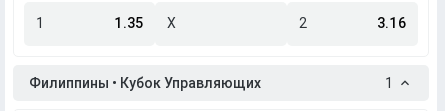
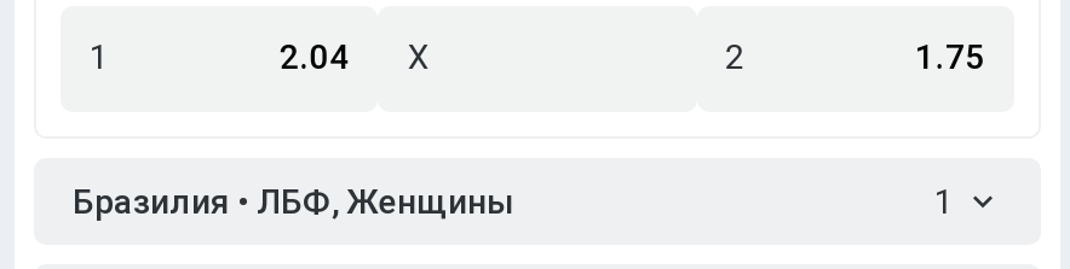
[114,15,177,31] 1.35 X -> [279,37,430,76] 2.04 X
[377,15,406,31] 3.16 -> [915,37,985,76] 1.75
[29,75,261,91] Филиппины • Кубок Управляющих -> [73,182,513,221] Бразилия • ЛБФ, Женщины

